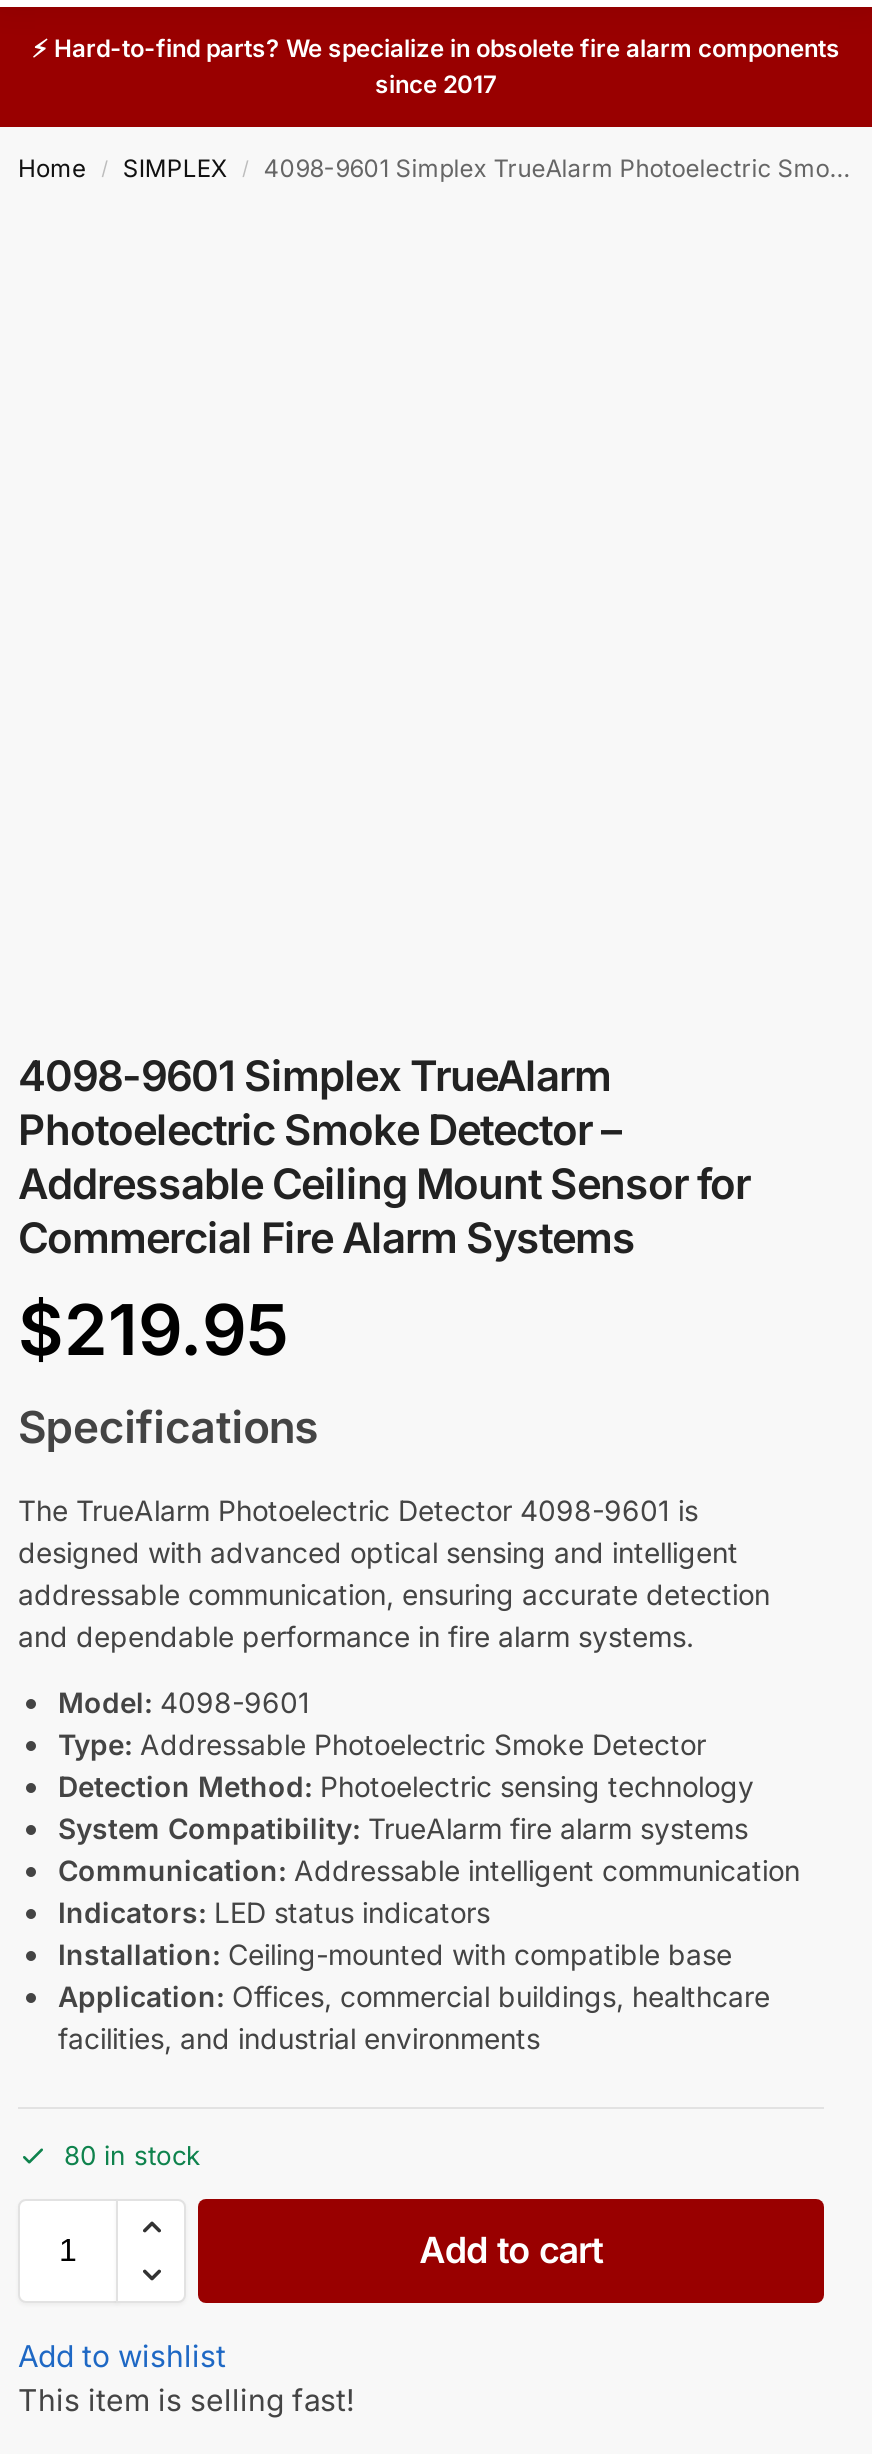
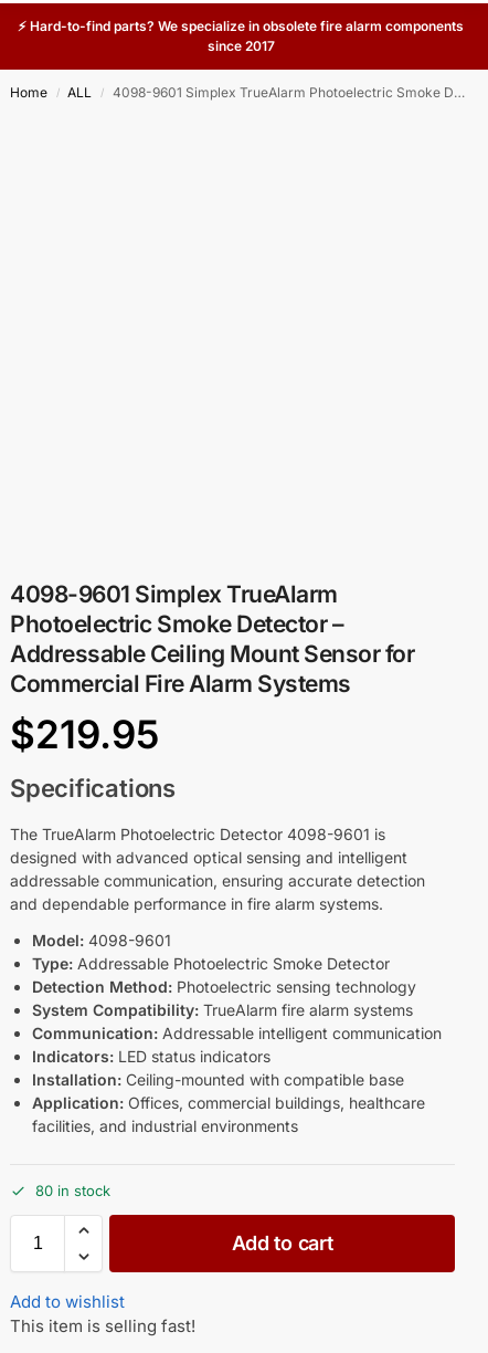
[123,153,227,183] SIMPLEX -> [68,84,92,101] ALL

